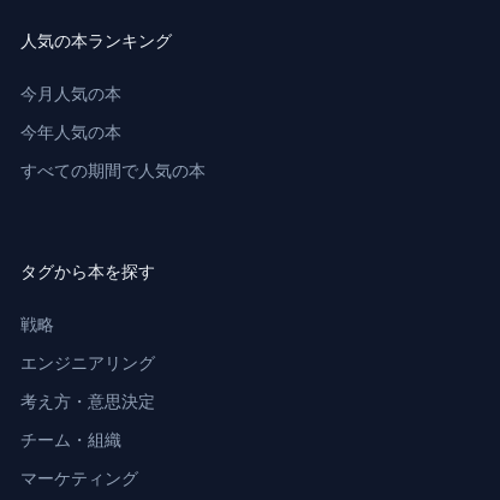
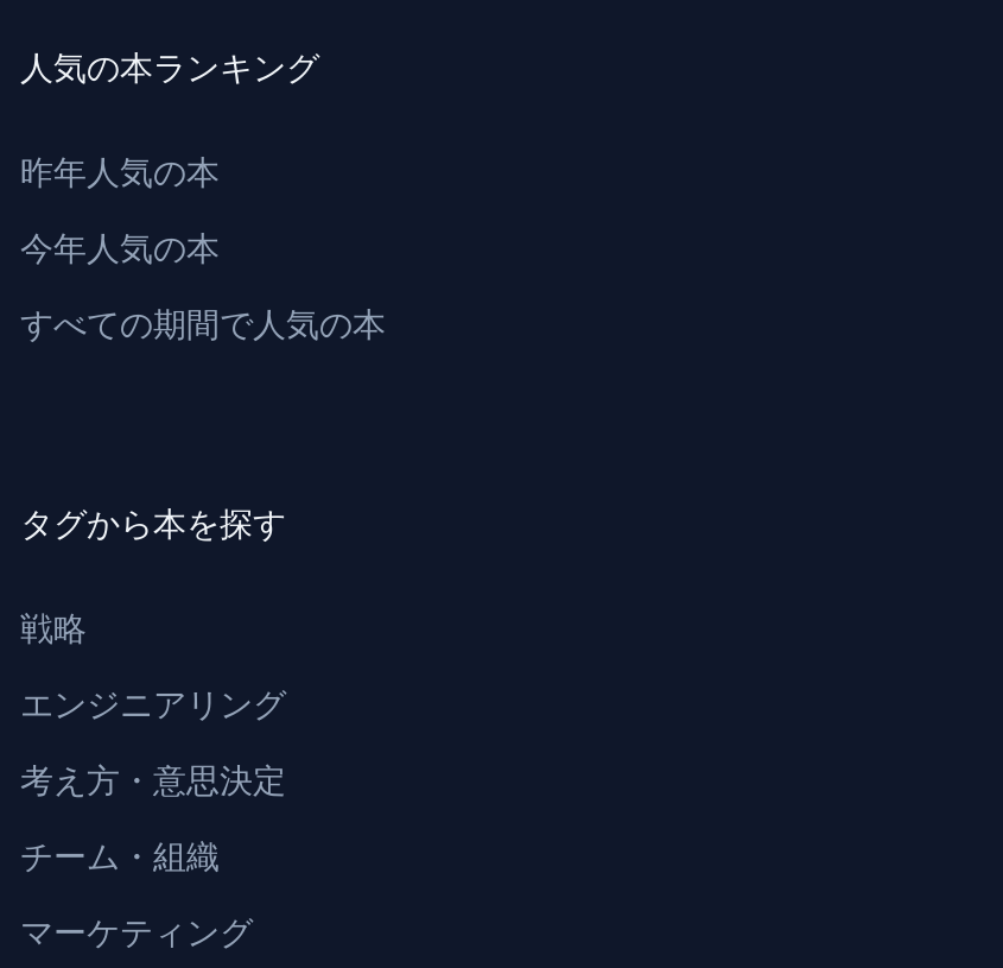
[20,81,121,104] 今月人気の本 -> [20,148,220,193] 昨年人気の本

